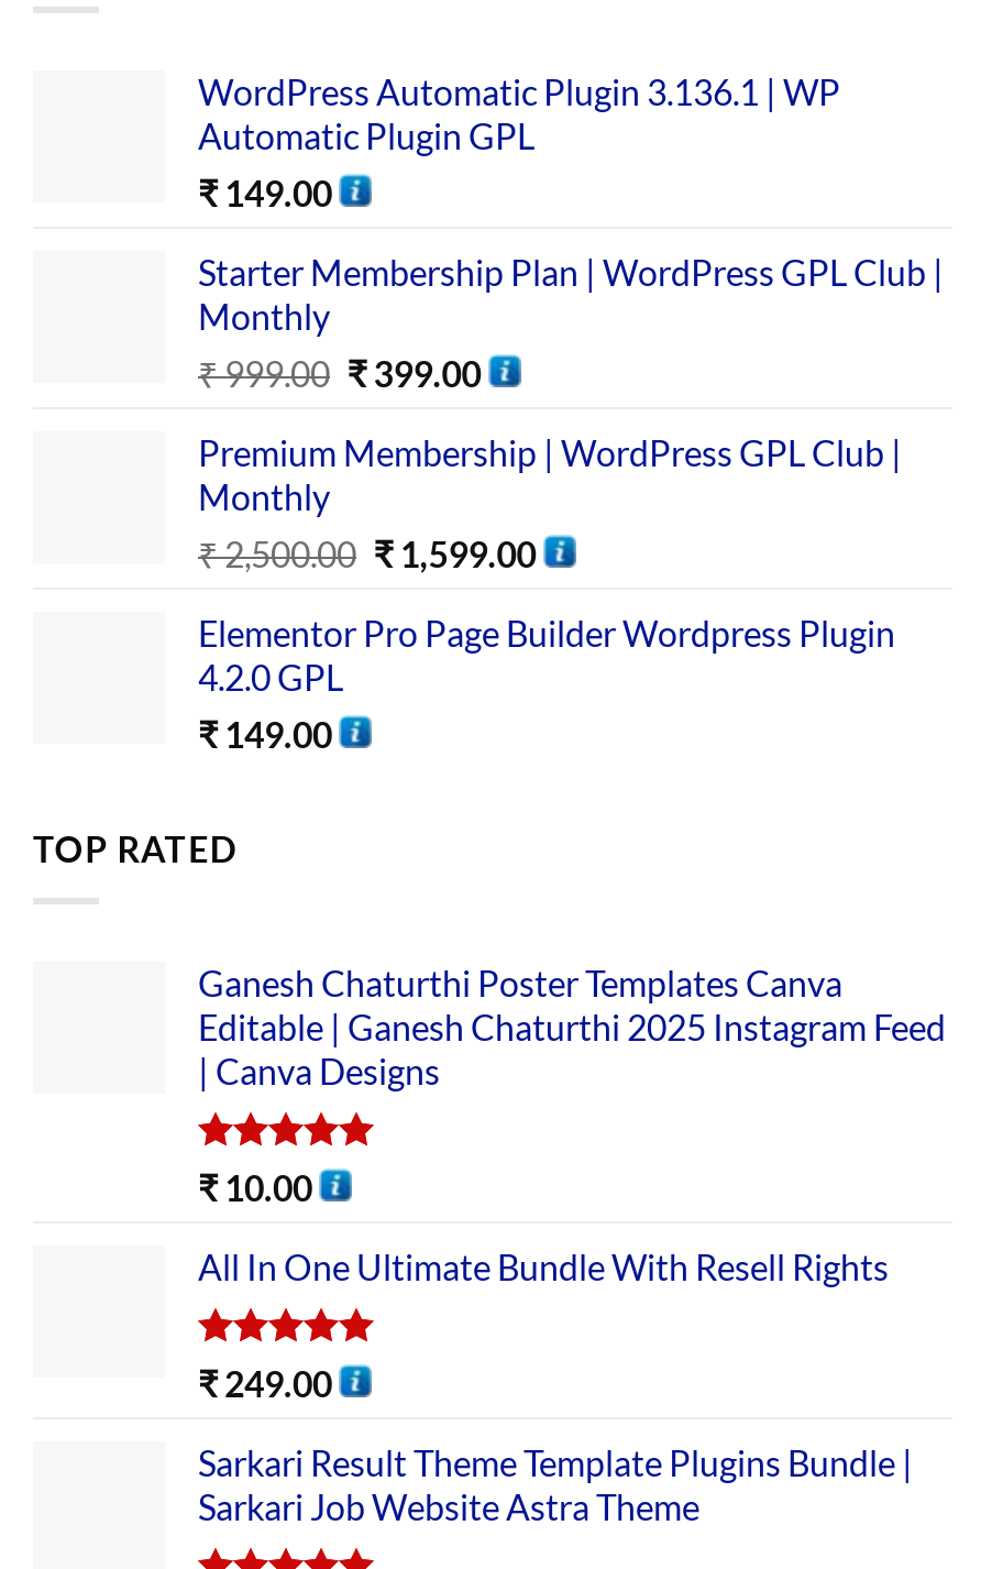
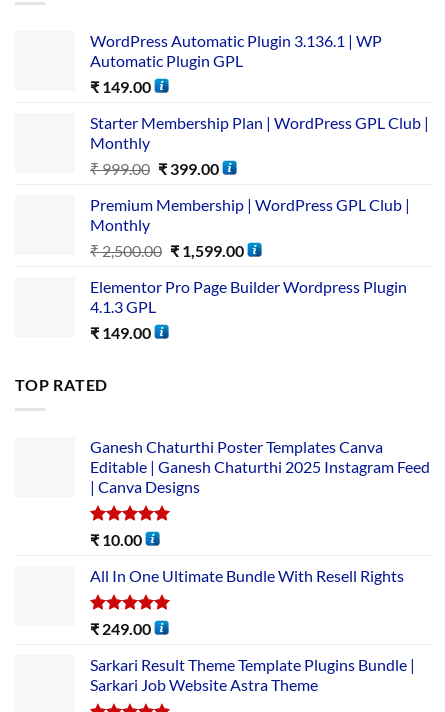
[198,656,343,698] 4.2.0 GPL -> [90,297,156,316] 4.1.3 GPL

